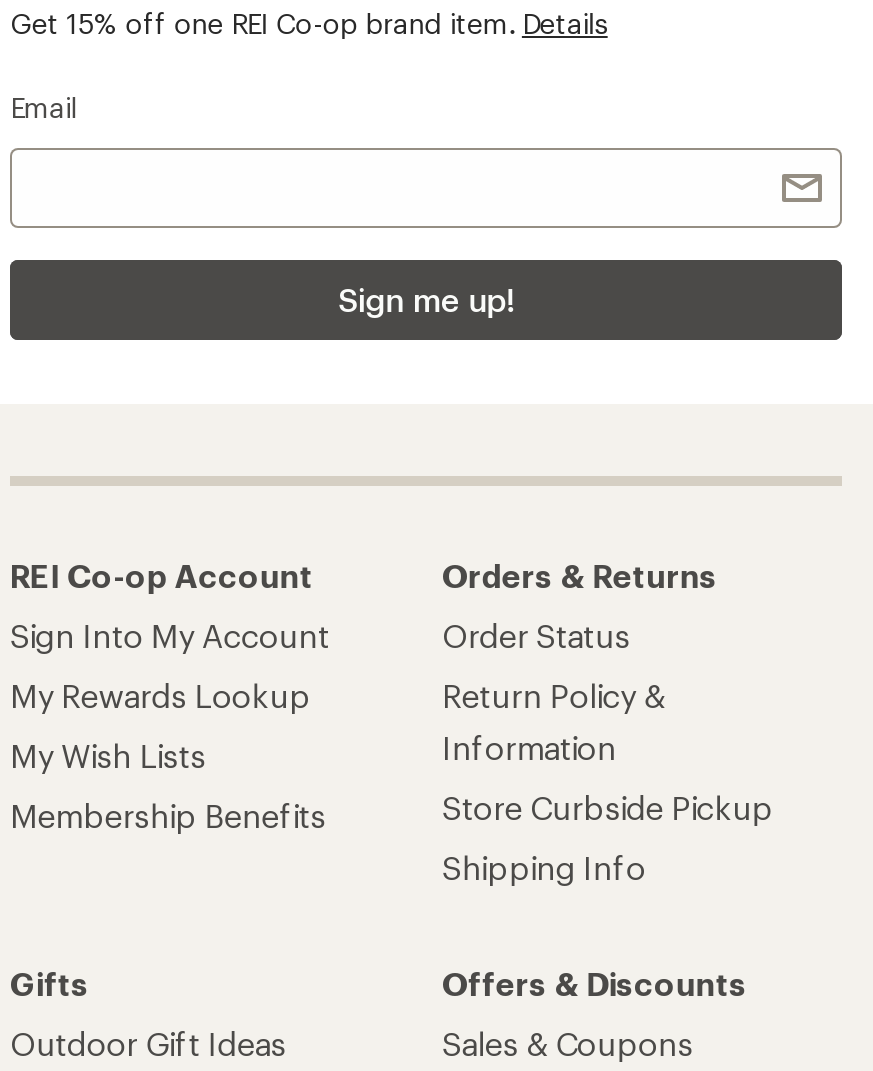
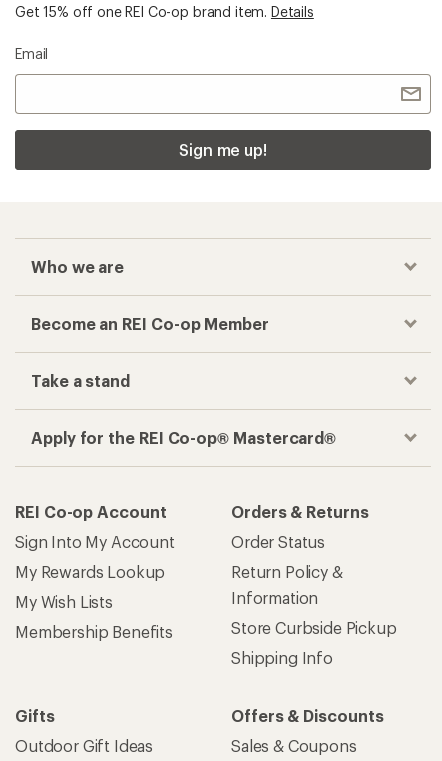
none -> [31,256,336,446] Who we are | Become an REI Co-op Member | Take a stand | Apply for the REI Co-op® Mastercard®

